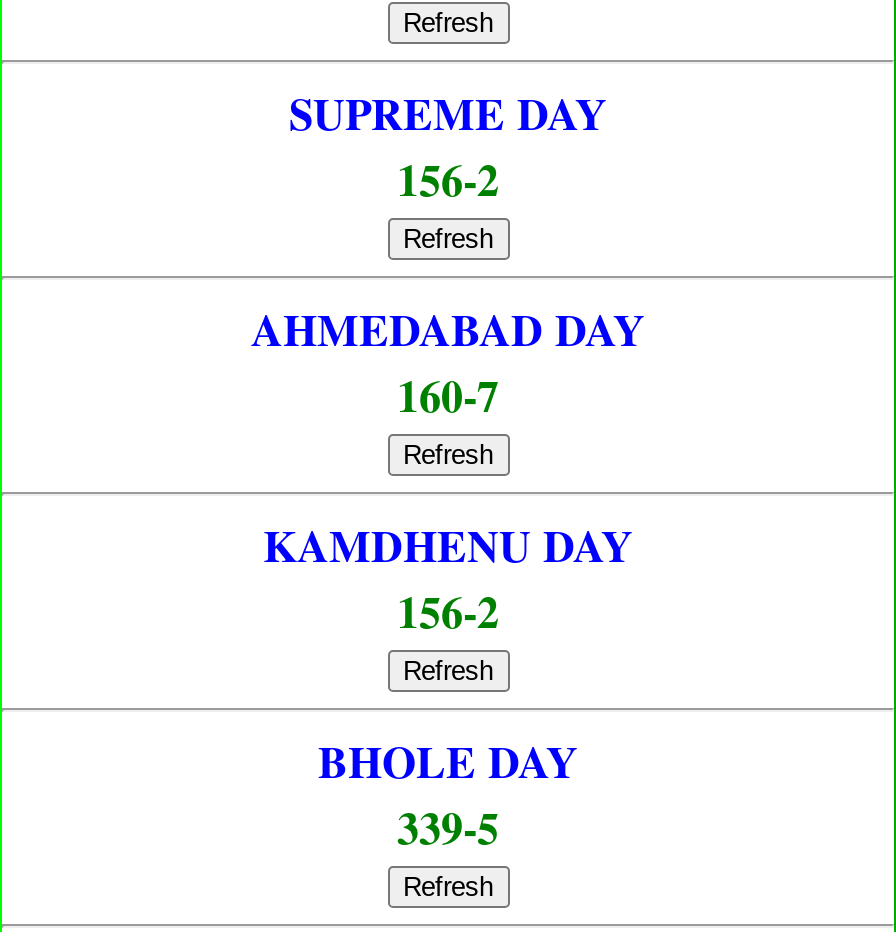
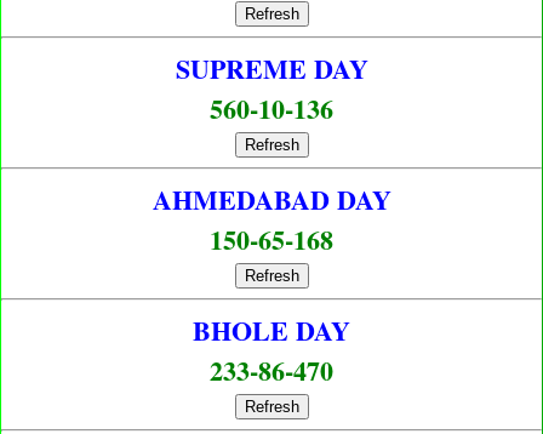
[397,146,499,212] 156-2 -> [210,88,333,128] 560-10-136
[263,362,633,644] 160-7 | Refresh | KAMDHENU DAY | 156-2 -> [210,219,333,259] 150-65-168
[397,794,499,860] 339-5 -> [210,350,333,390] 233-86-470

